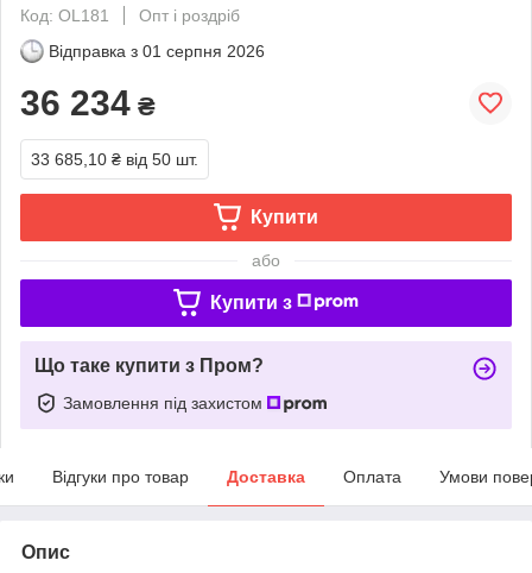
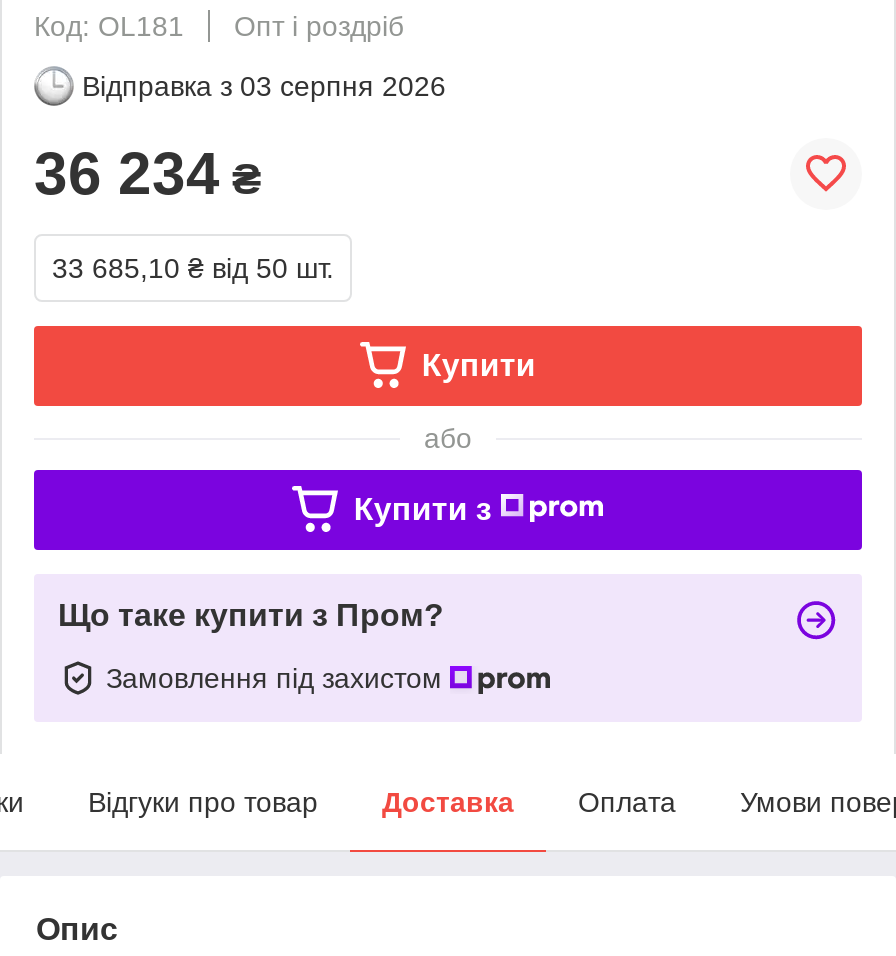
[49,41,265,60] Відправка з 01 серпня 2026 -> [82,70,446,102] Відправка з 03 серпня 2026

